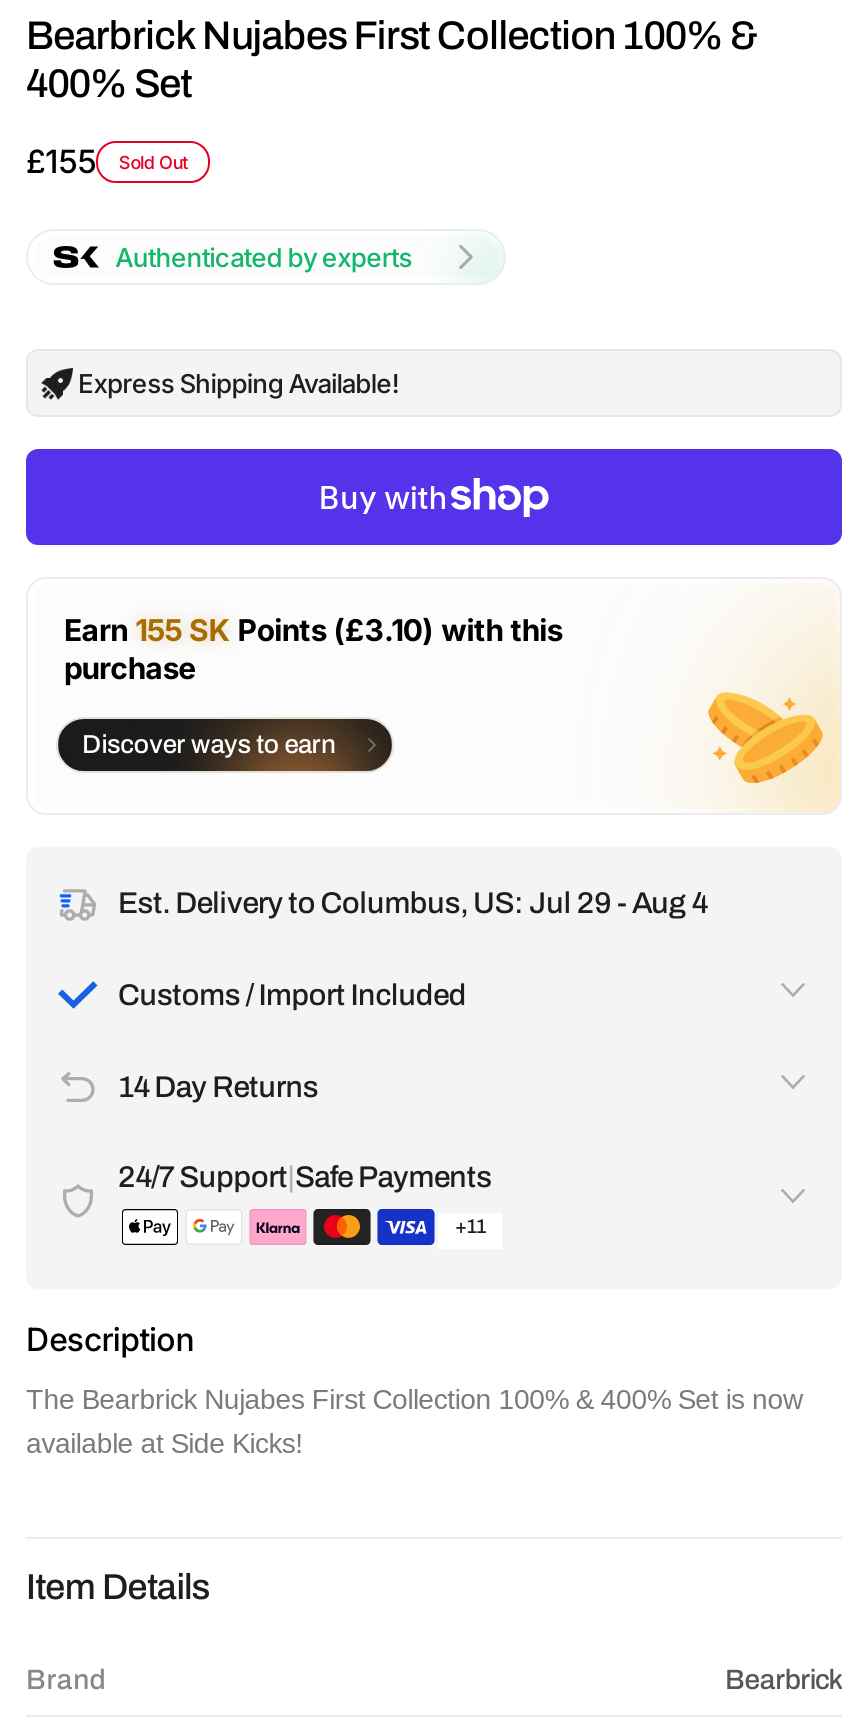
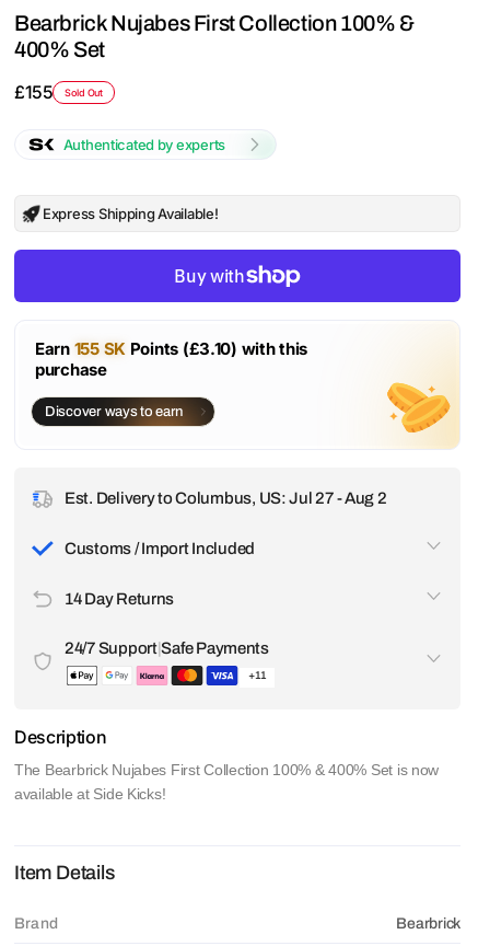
[118,887,707,919] Est. Delivery to Columbus, US: Jul 29 - Aug 4 -> [65,489,387,507] Est. Delivery to Columbus, US: Jul 27 - Aug 2

